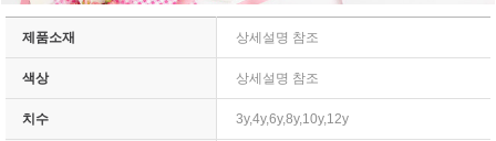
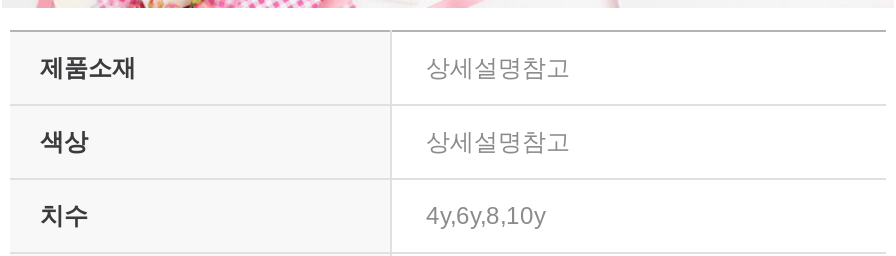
[236,30,319,45] 상세설명 참조 -> [426,54,570,82] 상세설명참고
[236,70,319,86] 상세설명 참조 -> [426,128,570,156] 상세설명참고
[236,111,349,126] 3y,4y,6y,8y,10y,12y -> [426,202,546,230] 4y,6y,8,10y

